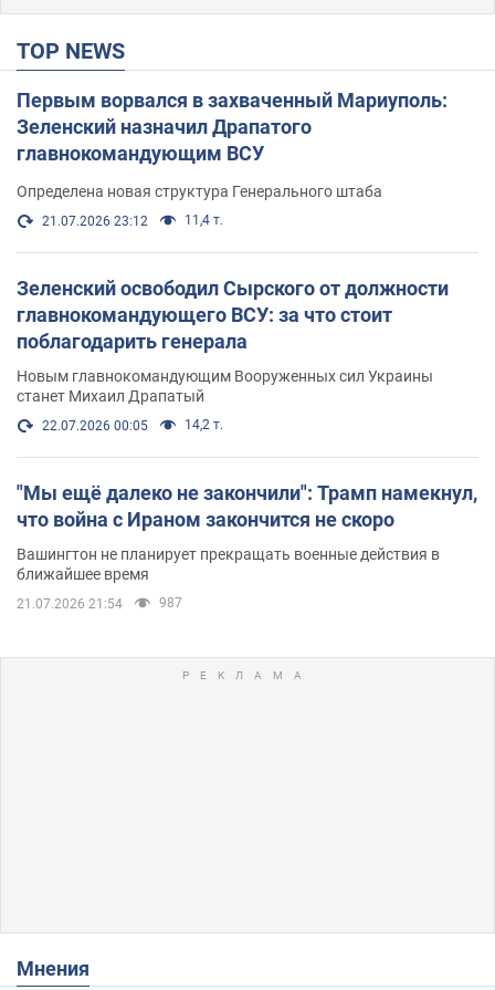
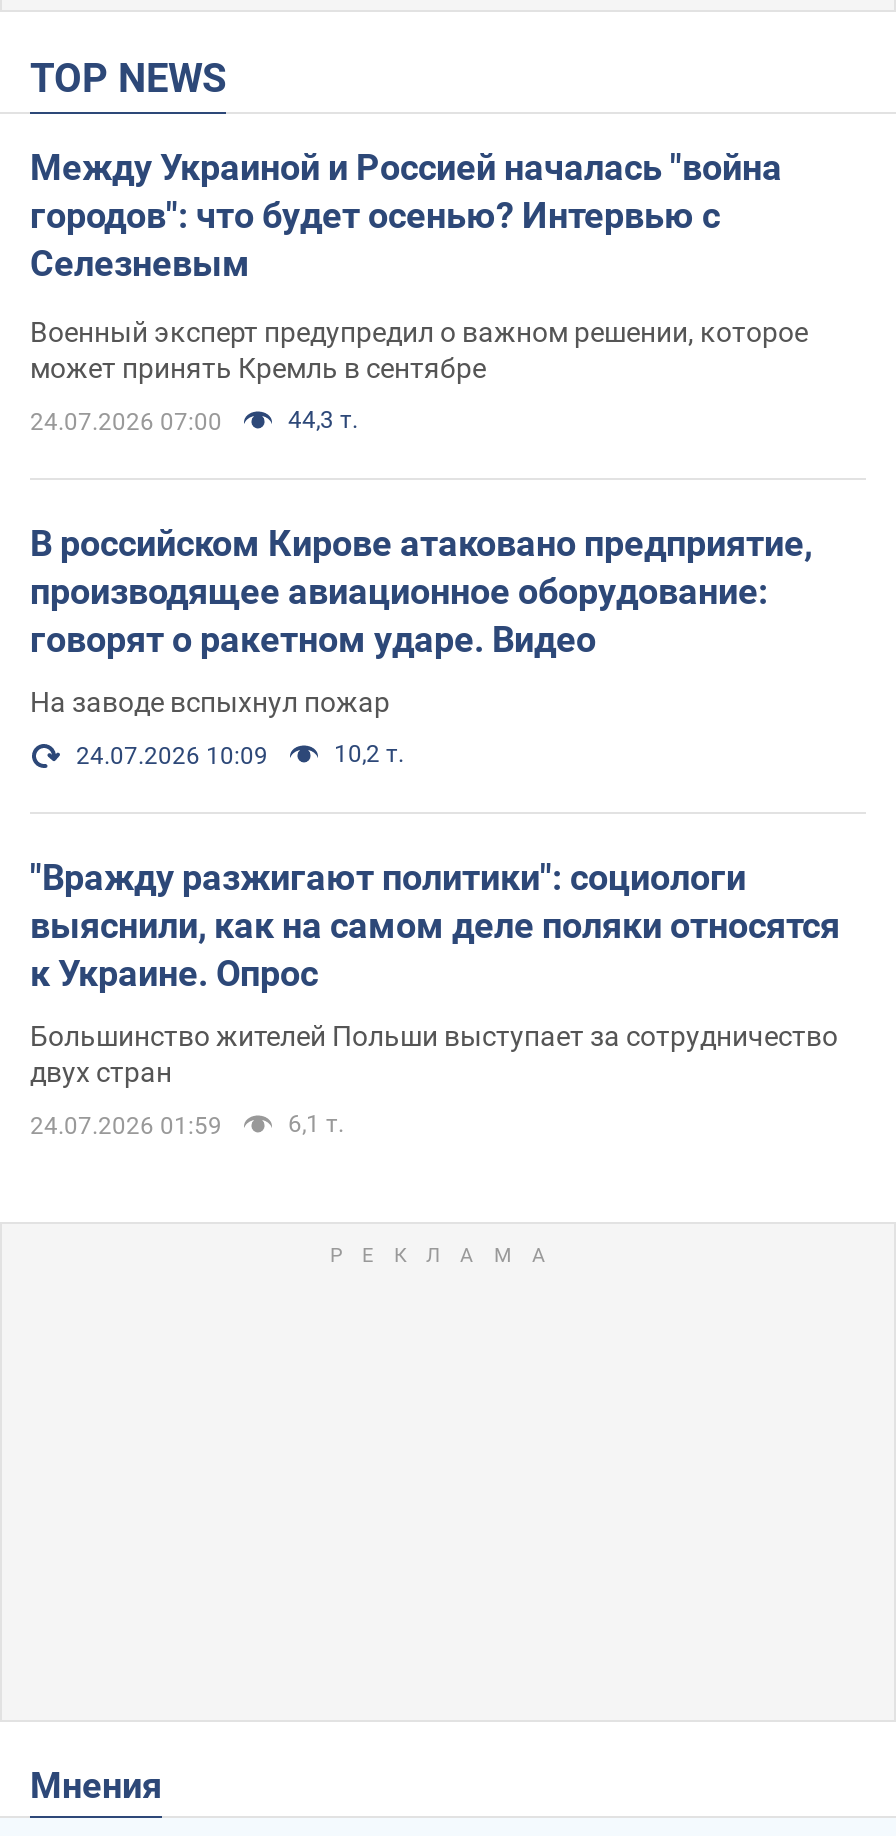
[17,88,447,164] Первым ворвался в захваченный Мариуполь: | Зеленский назначил Драпатого | главнокомандующим ВСУ -> [30,145,782,283] Между Украиной и Россией началась "война | городов": что будет осенью? Интервью с | Селезневым
[17,182,382,200] Определена новая структура Генерального штаба -> [30,315,808,383] Военный эксперт предупредил о важном решении, которое | может принять Кремль в сентябре
[42,212,223,229] 21.07.2026 23:12 | 11,4 т. -> [30,405,358,435] 24.07.2026 07:00 | 44,3 т.
[17,276,449,353] Зеленский освободил Сырского от должности | главнокомандующего ВСУ: за что стоит | поблагодарить генерала -> [30,521,812,659] В российском Кирове атаковано предприятие, | производящее авиационное оборудование: | говорят о ракетном ударе. Видео
[17,367,433,405] Новым главнокомандующим Вооруженных сил Украины | станет Михаил Драпатый -> [30,685,390,717] На заводе вспыхнул пожар
[42,417,223,433] 22.07.2026 00:05 | 14,2 т. -> [76,739,404,769] 24.07.2026 10:09 | 10,2 т.
[17,481,477,531] "Мы ещё далеко не закончили": Трамп намекнул, | что война с Ираном закончится не скоро -> [30,855,840,993] "Вражду разжигают политики": социологи | выяснили, как на самом деле поляки относятся | к Украине. Опрос
[17,545,440,583] Вашингтон не планирует прекращать военные действия в | ближайшее время -> [30,1019,838,1087] Большинство жителей Польши выступает за сотрудничество | двух стран
[17,595,182,611] 21.07.2026 21:54 | 987 -> [30,1109,344,1139] 24.07.2026 01:59 | 6,1 т.

